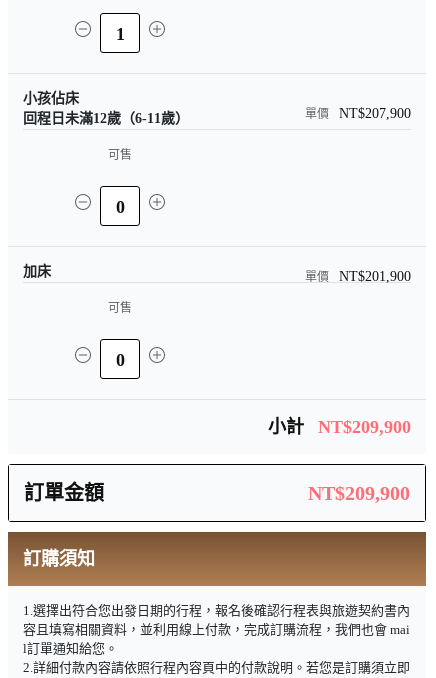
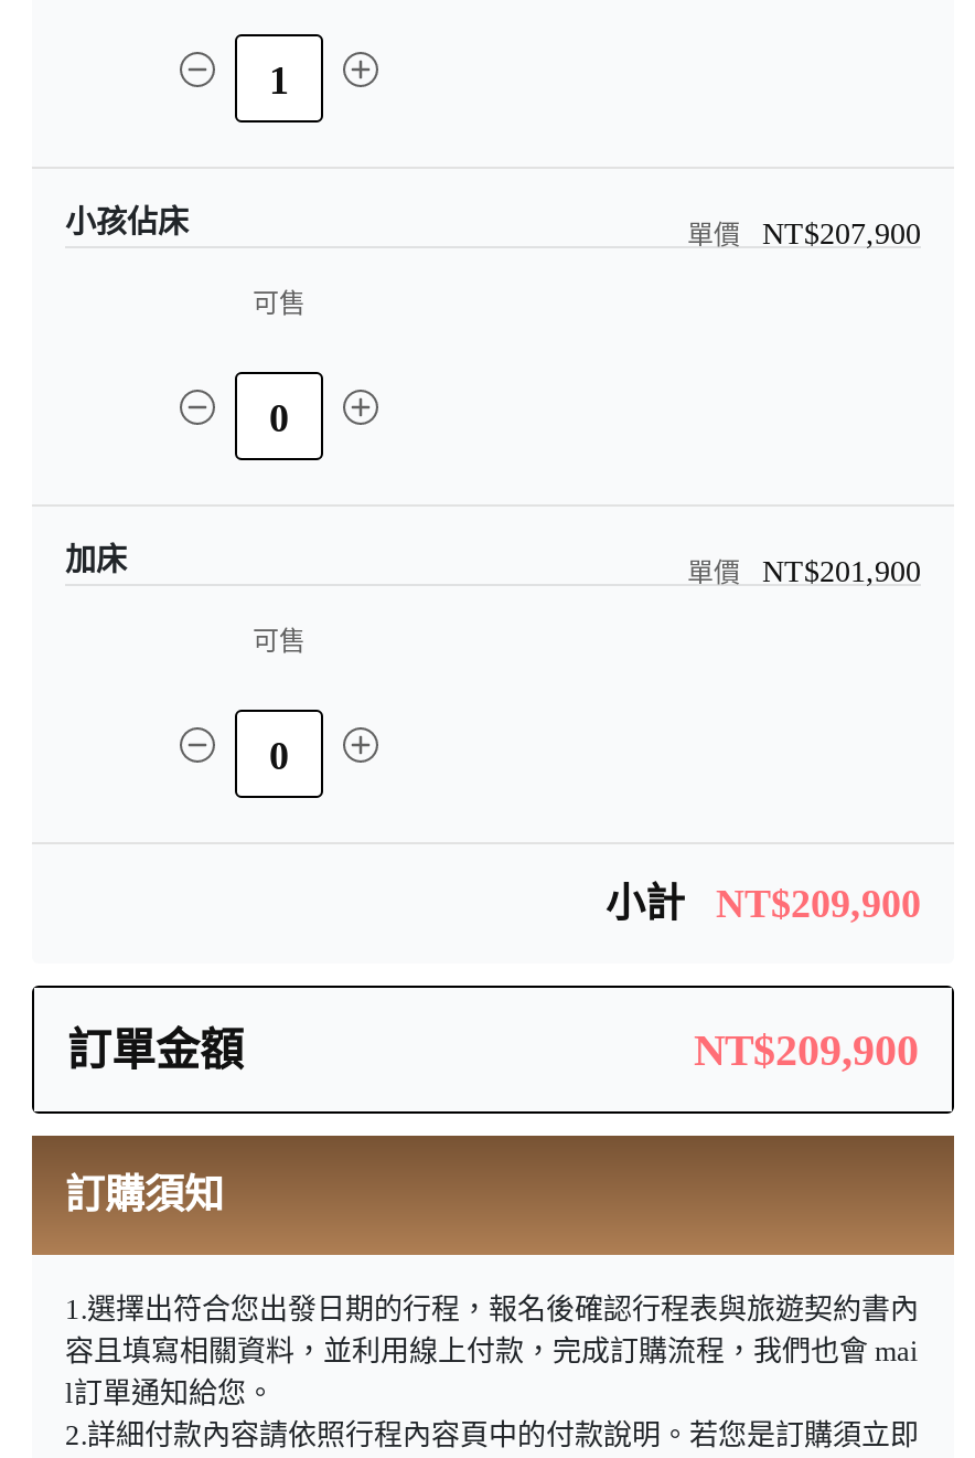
[23,111,189,126] 回程日未滿12歲（6-11歲） -> none

